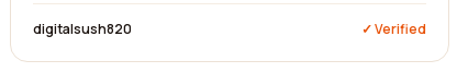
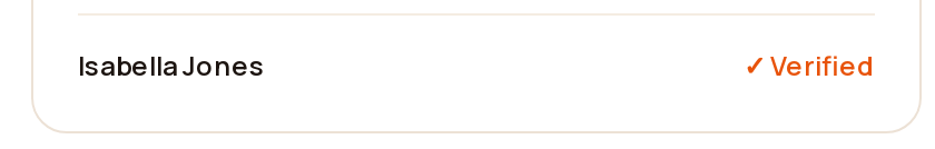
[33,20,132,38] digitalsush820 -> [78,47,265,85] Isabella Jones

